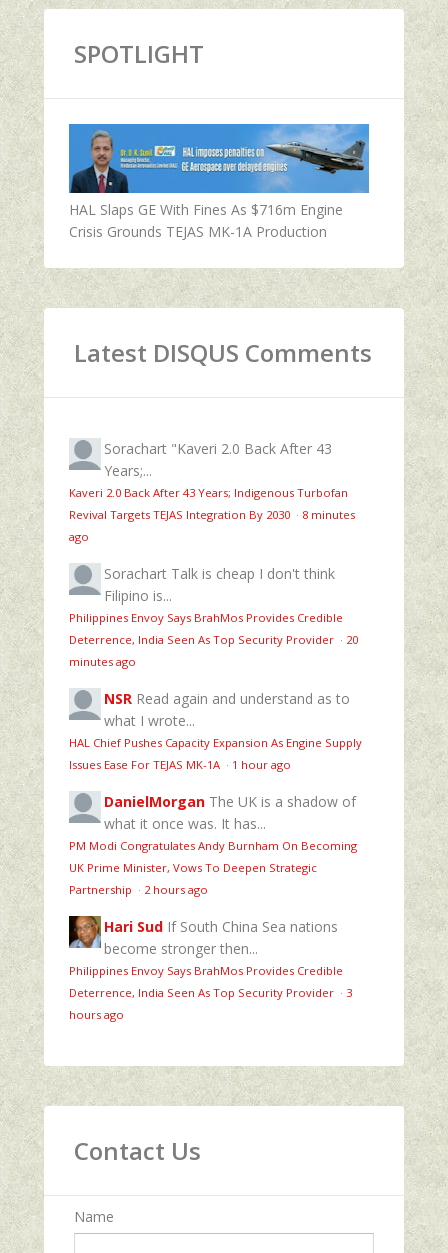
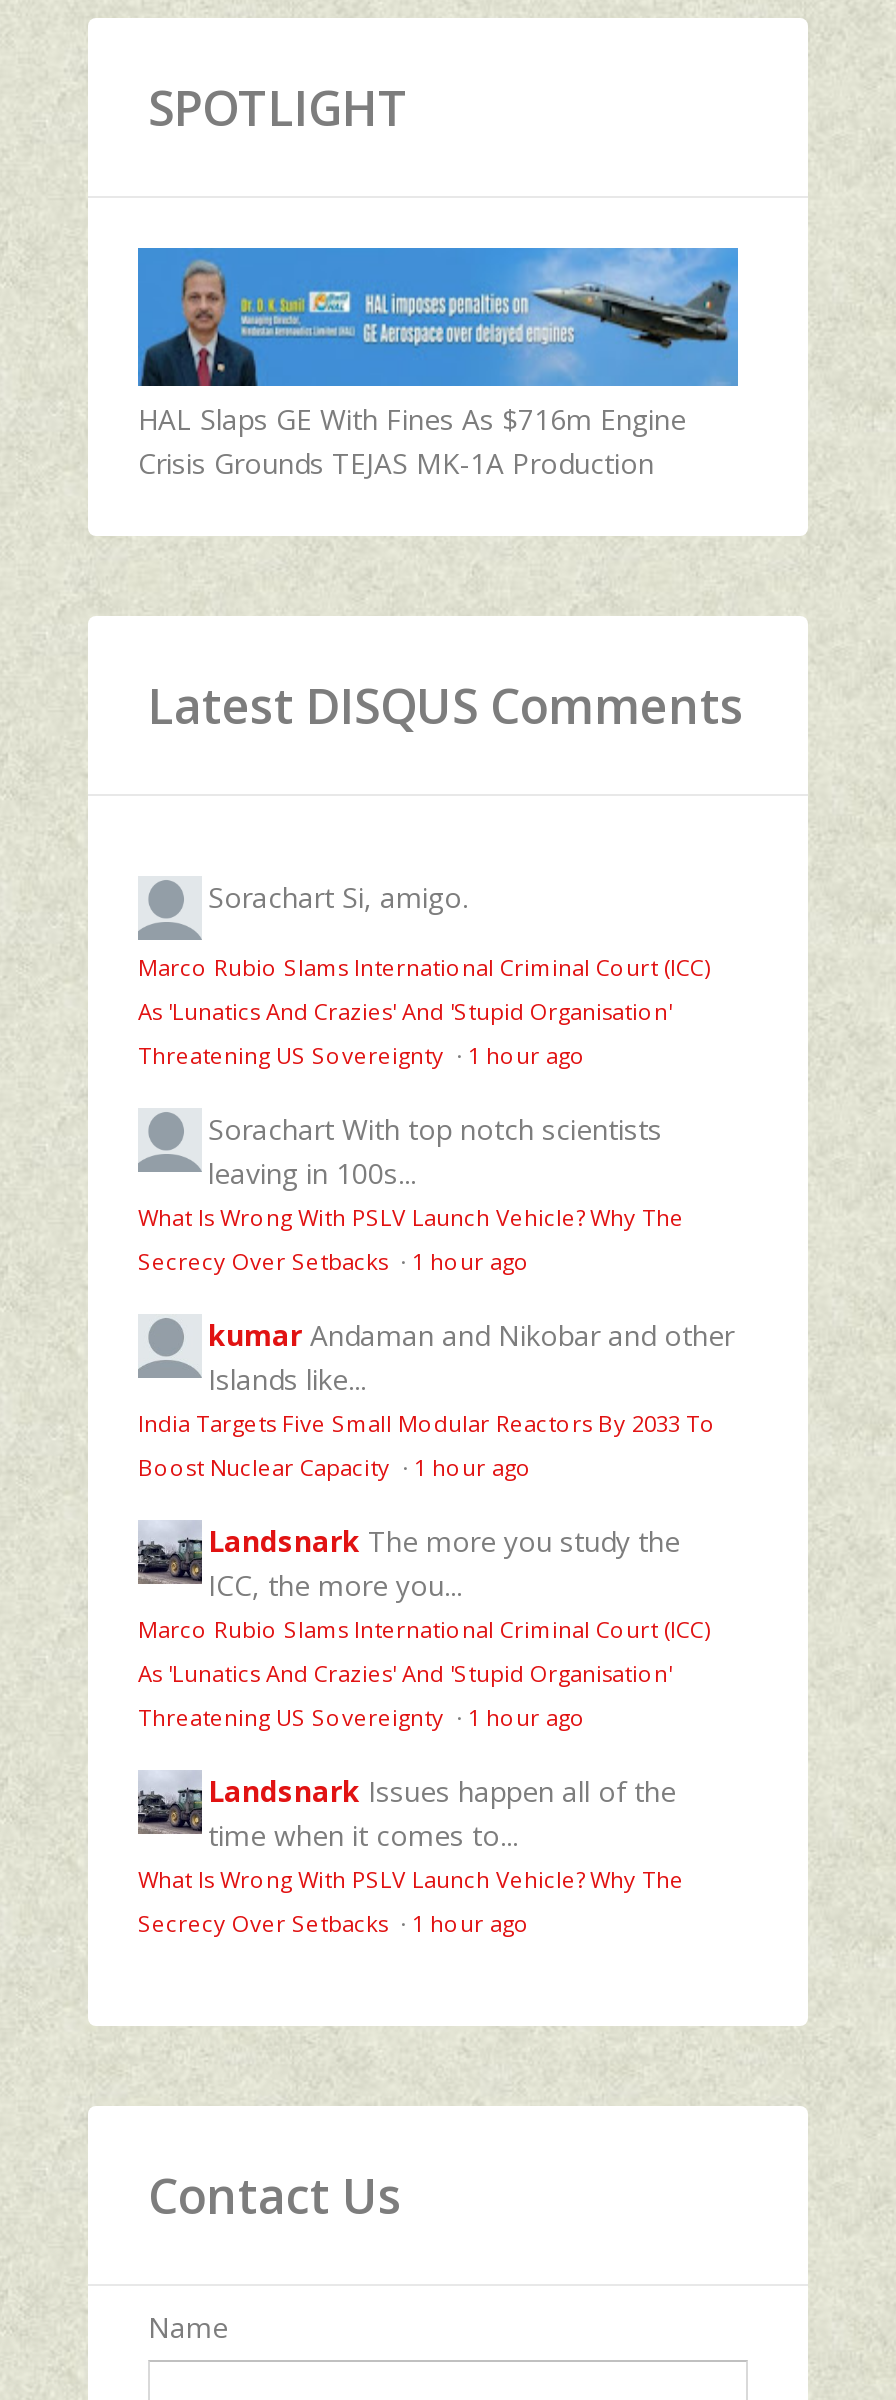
[69,439,362,1022] Sorachart "Kaveri 2.0 Back After 43 | Years;... | Kaveri 2.0 Back After 43 Years; Indigenous Turbofan | Revival Targets TEJAS Integration By 2030 · 8 minutes | ago | Sorachart Talk is cheap I don't think | Filipino is... | Philippines Envoy Says BrahMos Provides Credible | Deterrence, India Seen As Top Security Provider · 20 | minutes ago | NSR Read again and understand as to | what I wrote... | HAL Chief Pushes Capacity Expansion As Engine Supply | Issues Ease For TEJAS MK-1A · 1 hour ago | DanielMorgan The UK is a shadow of | what it once was. It has... | PM Modi Congratulates Andy Burnham On Becoming | UK Prime Minister, Vows To Deepen Strategic | Partnership · 2 hours ago | Hari Sud If South China Sea nations | become stronger then... | Philippines Envoy Says BrahMos Provides Credible | Deterrence, India Seen As Top Security Provider · 3 | hours ago -> [138,878,734,1938] Sorachart Si, amigo. | Marco Rubio Slams International Criminal Court (ICC) | As 'Lunatics And Crazies' And 'Stupid Organisation' | Threatening US Sovereignty · 1 hour ago | Sorachart With top notch scientists | leaving in 100s... | What Is Wrong With PSLV Launch Vehicle? Why The | Secrecy Over Setbacks · 1 hour ago | kumar Andaman and Nikobar and other | Islands like... | India Targets Five Small Modular Reactors By 2033 To | Boost Nuclear Capacity · 1 hour ago | Landsnark The more you study the | ICC, the more you... | Marco Rubio Slams International Criminal Court (ICC) | As 'Lunatics And Crazies' And 'Stupid Organisation' | Threatening US Sovereignty · 1 hour ago | Landsnark Issues happen all of the | time when it comes to... | What Is Wrong With PSLV Launch Vehicle? Why The | Secrecy Over Setbacks · 1 hour ago

